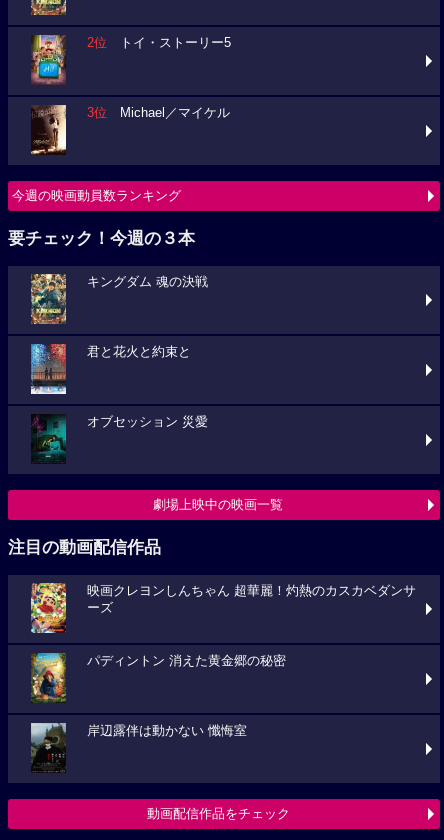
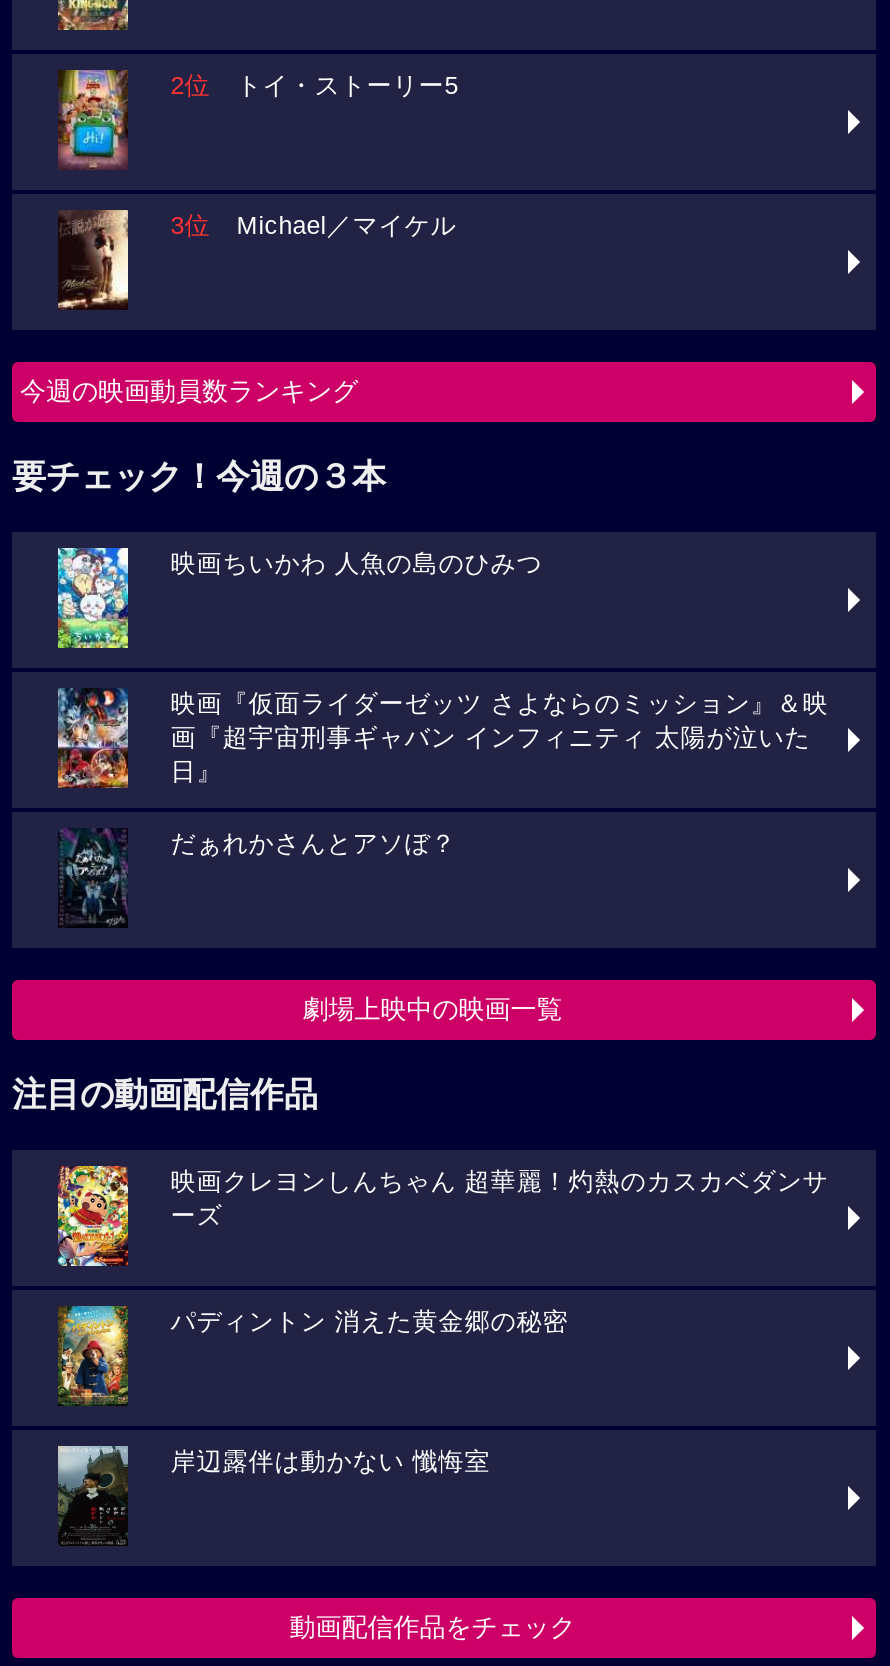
[30,273,208,325] [image] | キングダム 魂の決戦 -> [56,546,543,650] [image] | 映画ちいかわ 人魚の島のひみつ
[30,343,191,395] [image] | 君と花火と約束と -> [56,688,829,788] [image] | 映画『仮面ライダーゼッツ さよならのミッション』＆映 | 画『超宇宙刑事ギャバン インフィニティ 太陽が泣いた | 日』
[31,414,208,461] [image] | オブセッション 災愛 -> [60,828,457,924] [image] | だぁれかさんとアソぼ？

